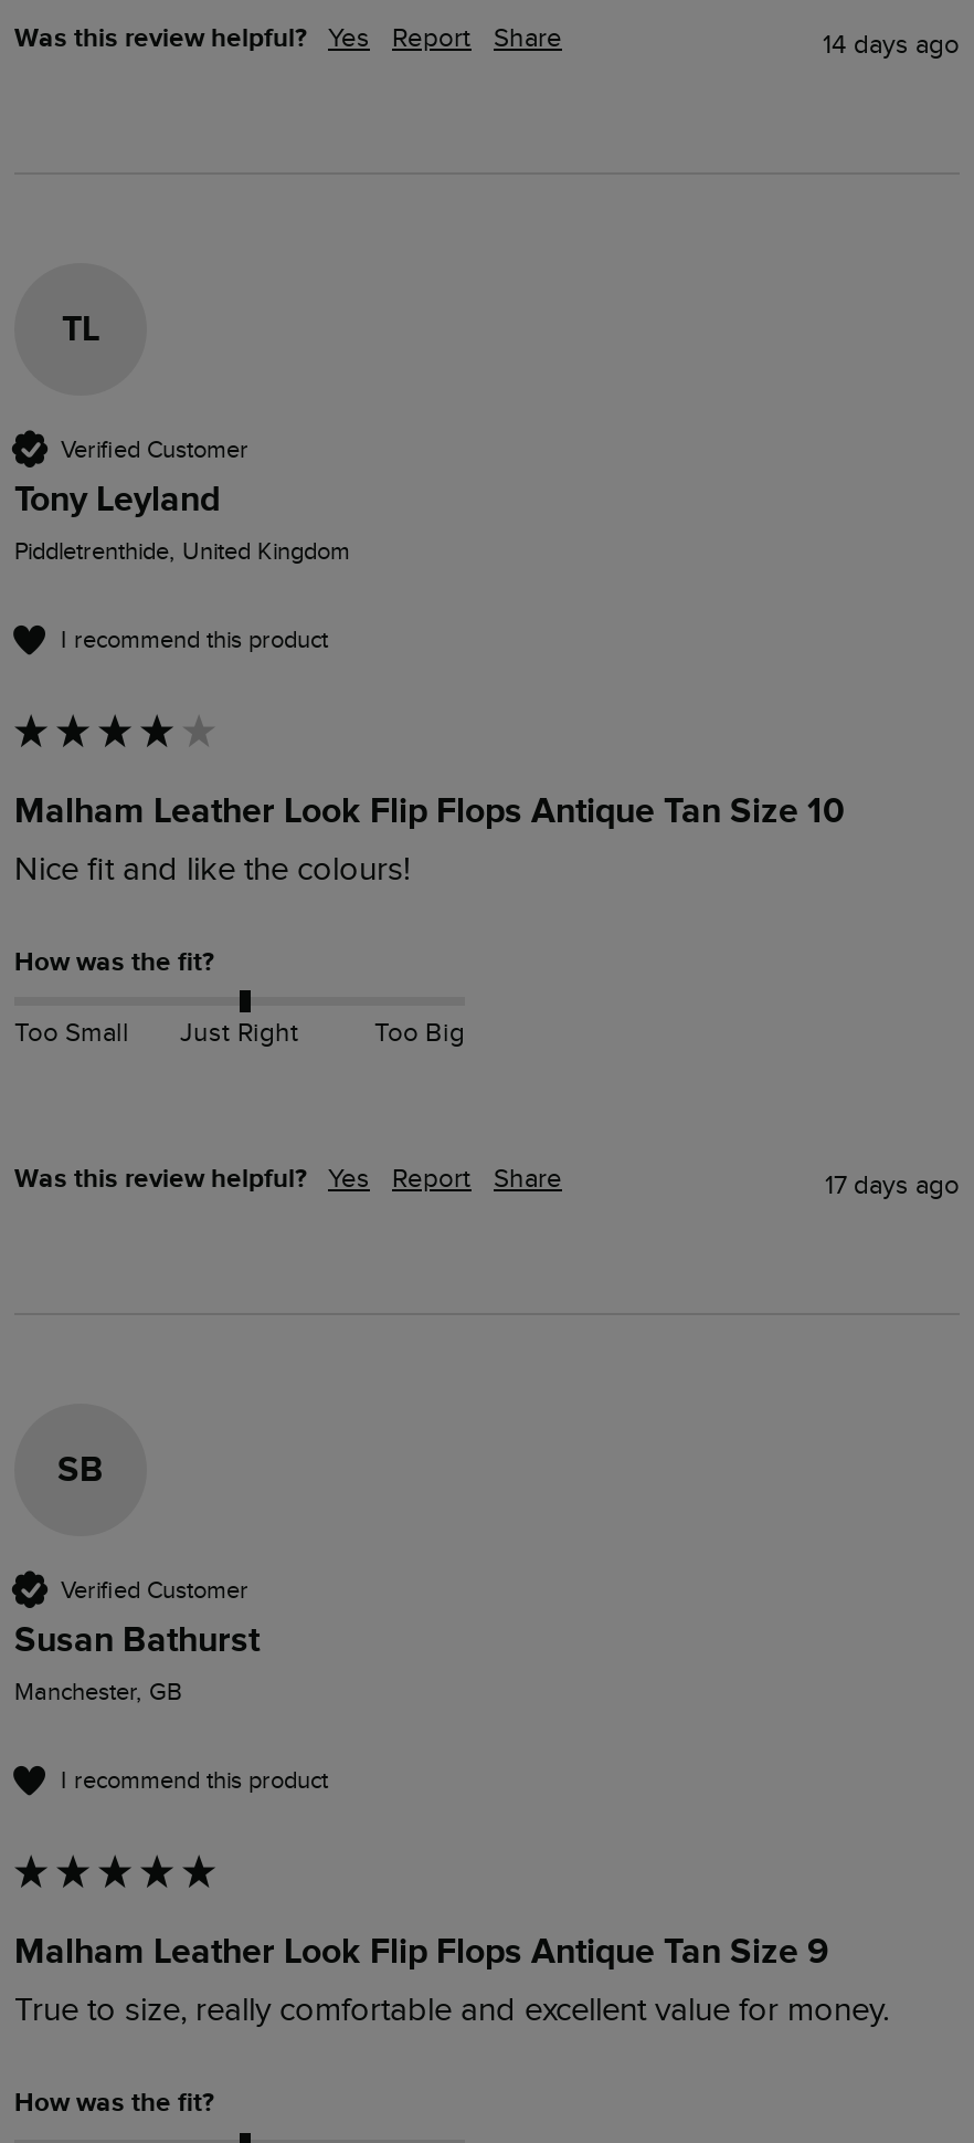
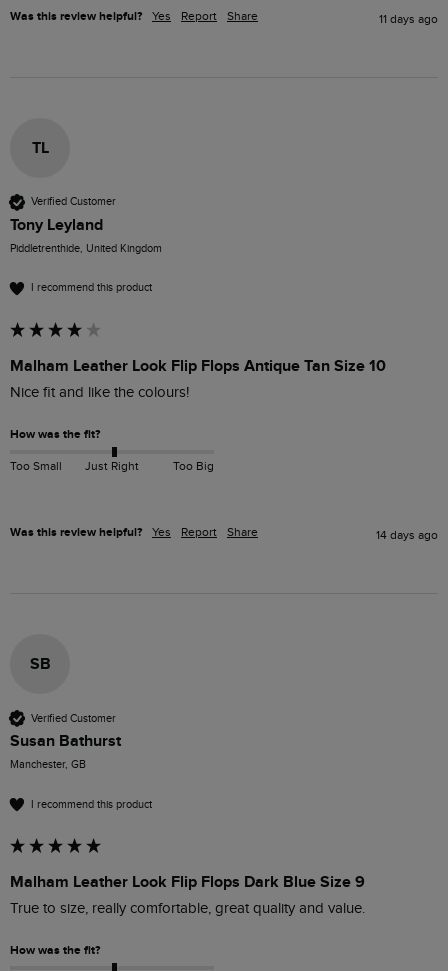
[823,29,960,60] 14 days ago -> [379,12,438,26] 11 days ago
[825,1170,960,1200] 17 days ago -> [376,528,438,542] 14 days ago
[14,1930,889,2029] Malham Leather Look Flip Flops Antique Tan Size 9 | True to size, really comfortable and excellent value for money. -> [10,872,365,917] Malham Leather Look Flip Flops Dark Blue Size 9 | True to size, really comfortable, great quality and value.

